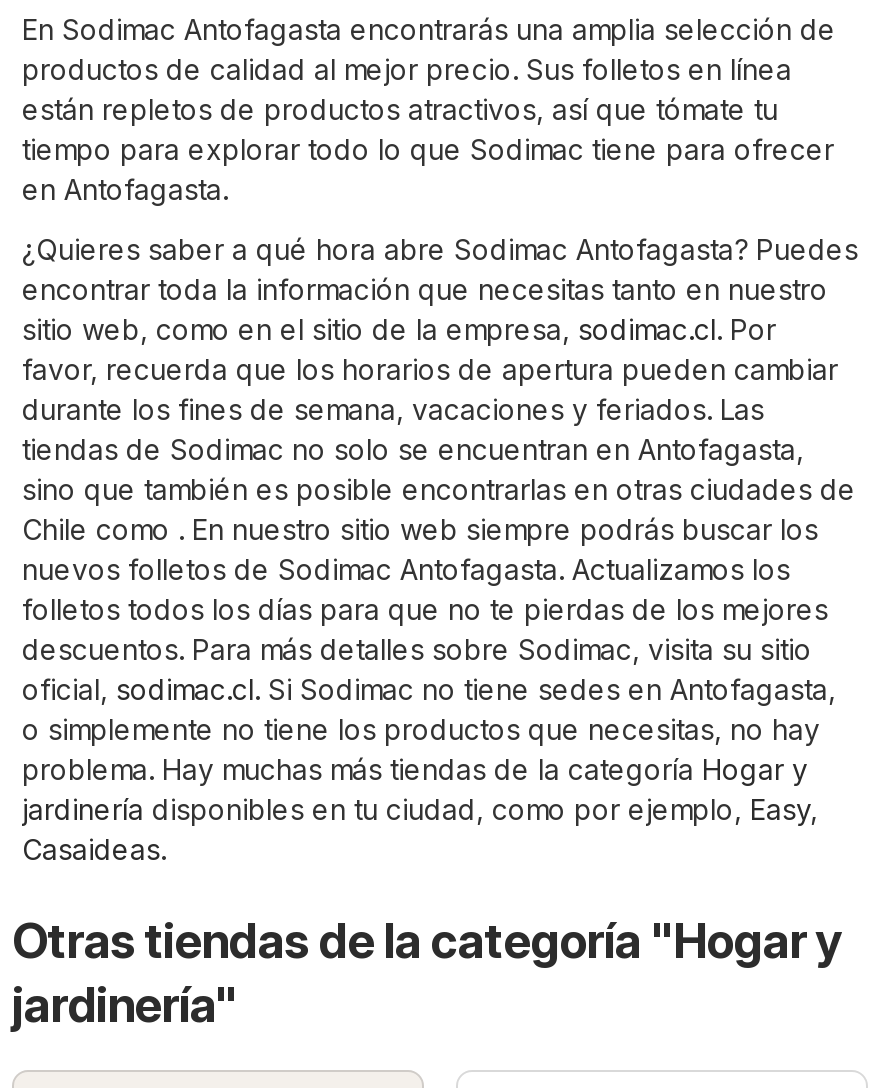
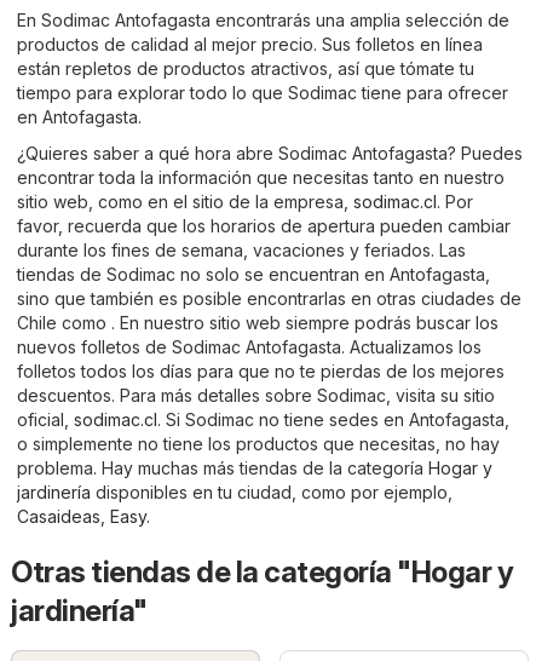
[22,792,818,866] jardinería disponibles en tu ciudad, como por ejemplo, Easy, | Casaideas. -> [17,482,453,527] jardinería disponibles en tu ciudad, como por ejemplo, | Casaideas, Easy.

